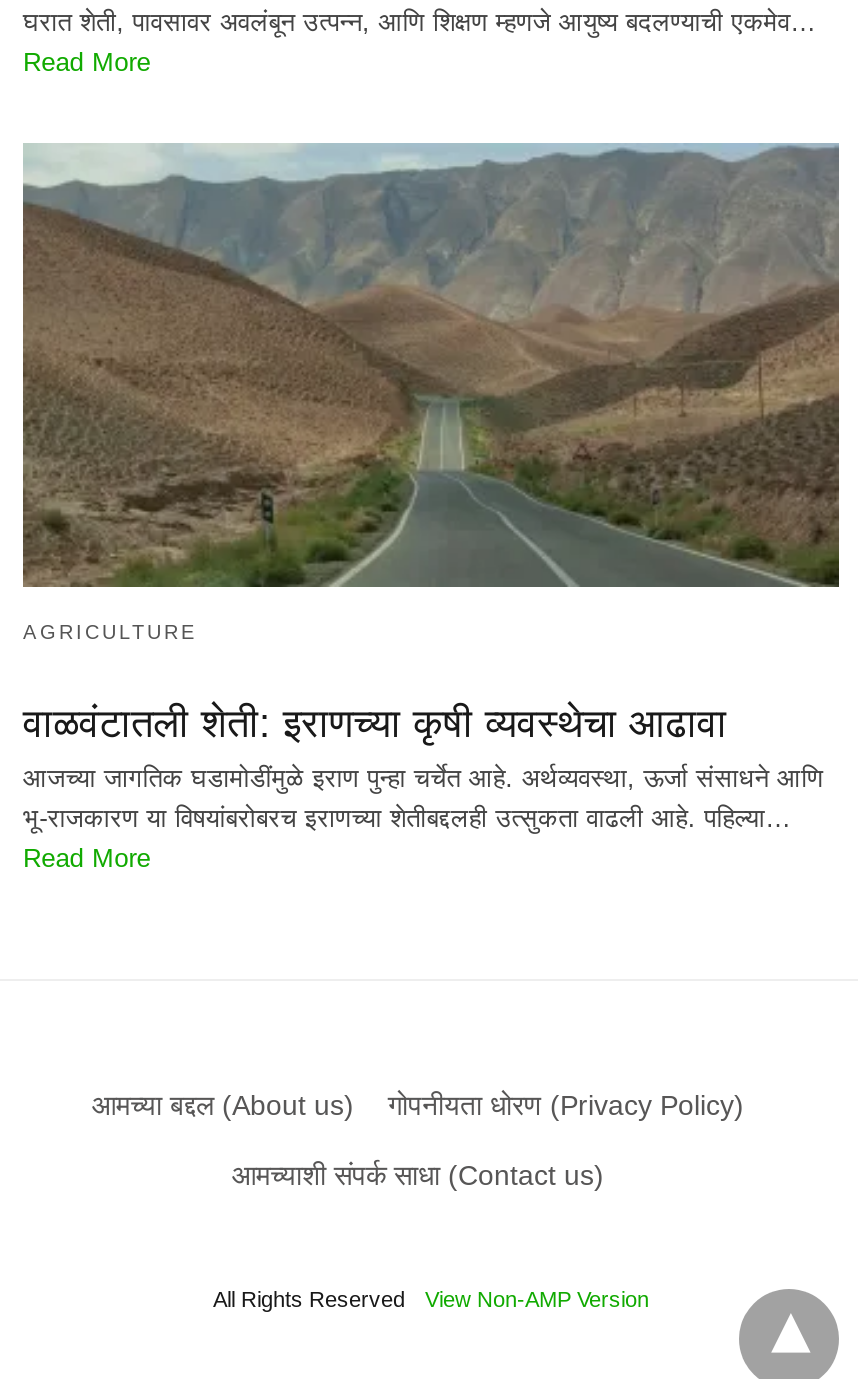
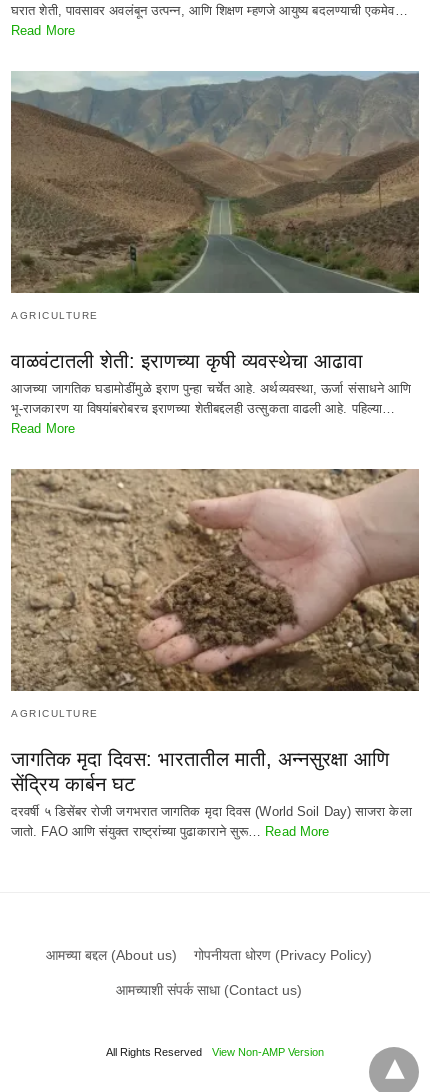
none -> [10,468,420,839] [image] | AGRICULTURE | जागतिक मृदा दिवस: भारतातील माती, अन्नसुरक्षा आणि | सेंद्रिय कार्बन घट | दरवर्षी ५ डिसेंबर रोजी जगभरात जागतिक मृदा दिवस (World Soil Day) साजरा केला | जातो. FAO आणि संयुक्त राष्ट्रांच्या पुढाकाराने सुरू… Read More

